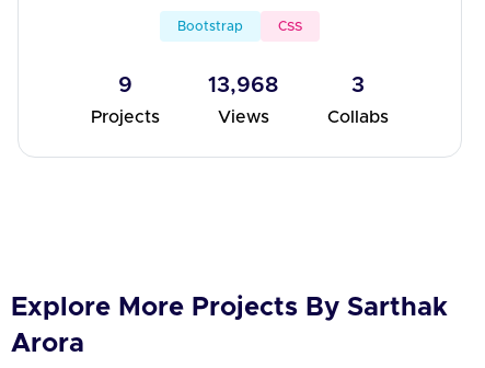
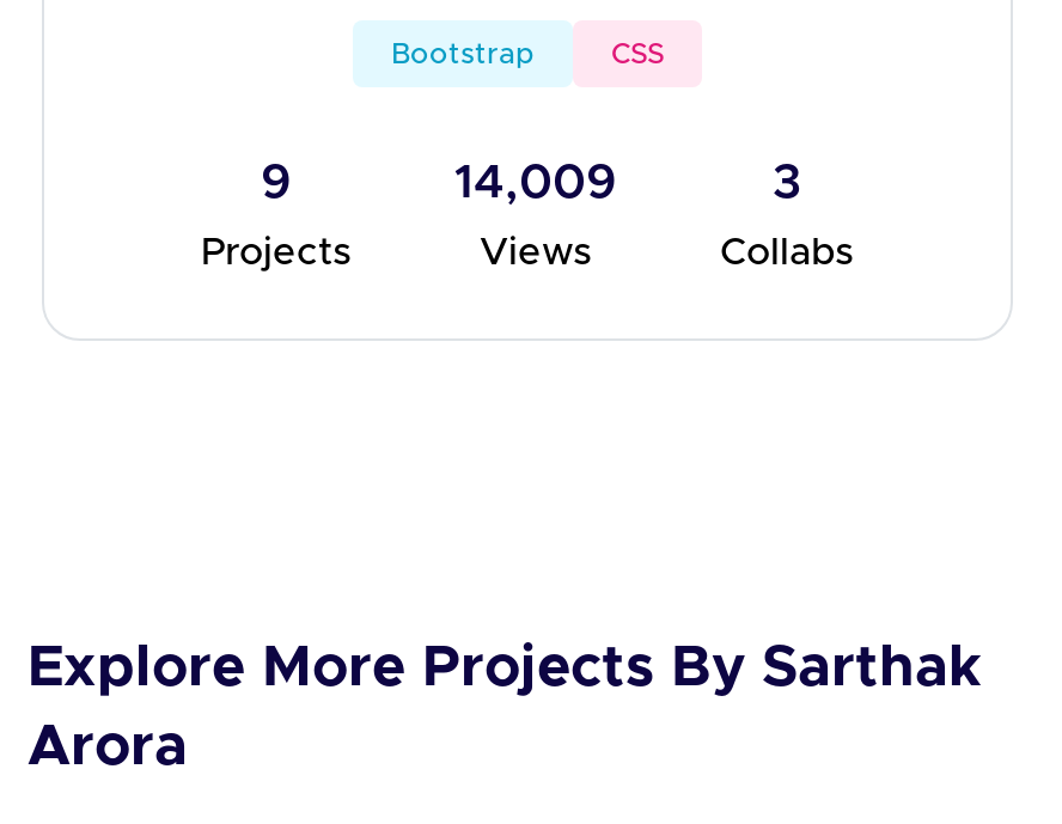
[209,74,279,96] 13,968 -> [454,158,617,206] 14,009

